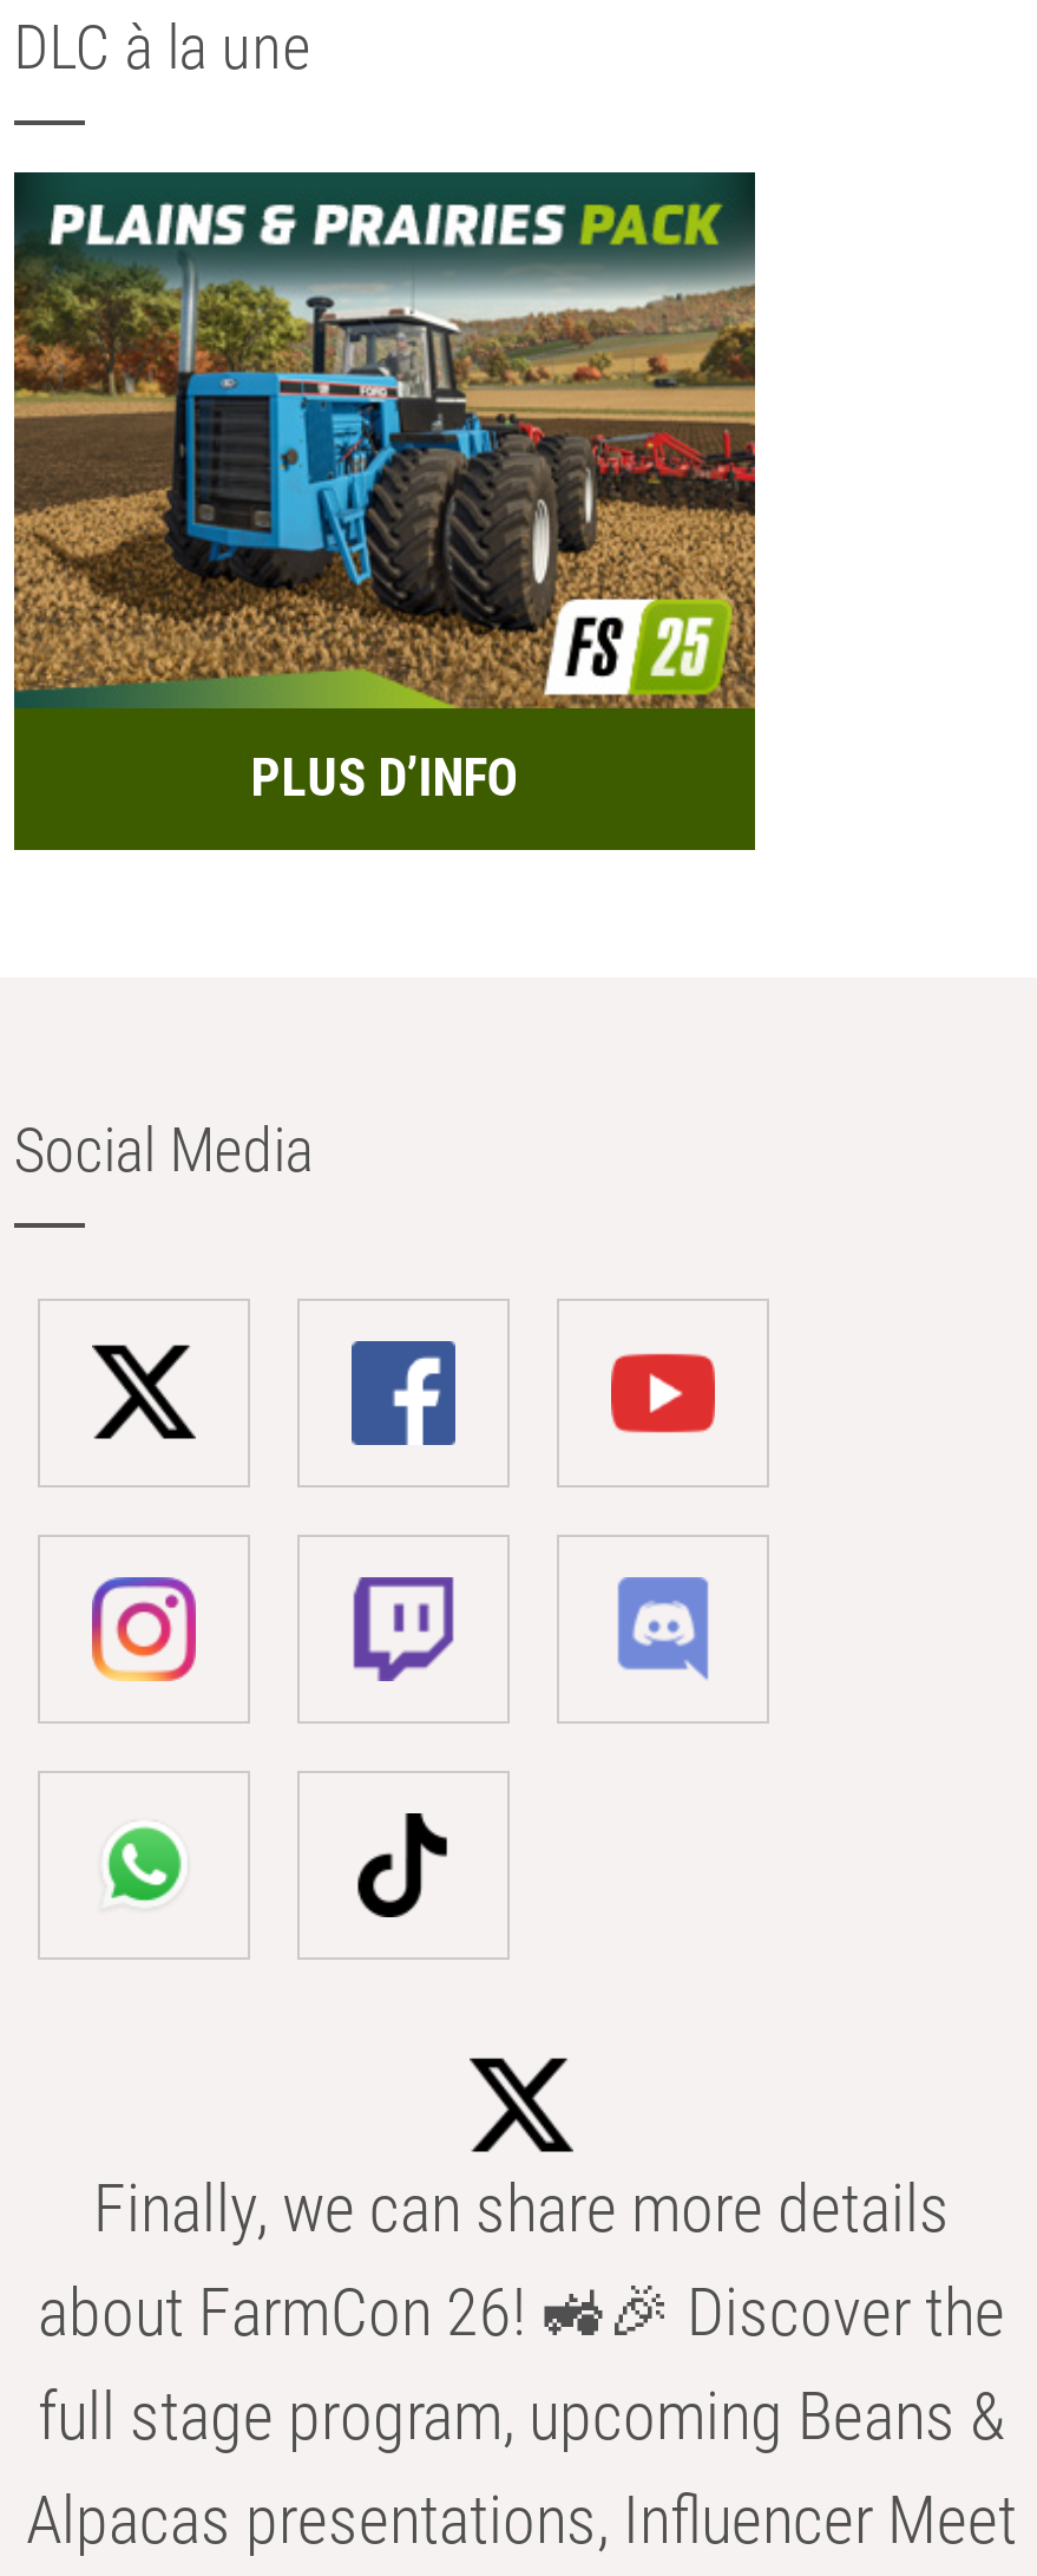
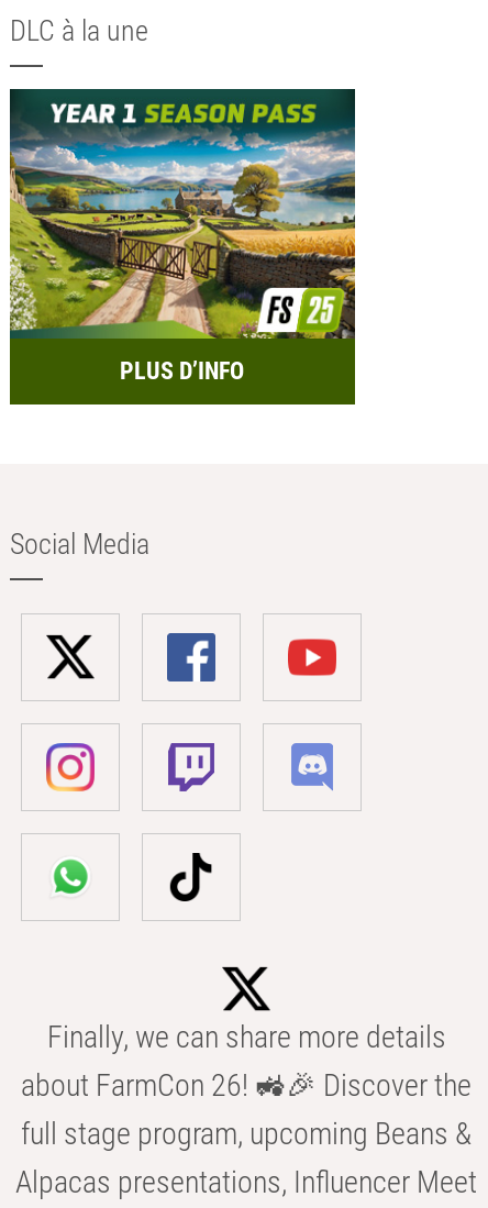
[12,201,757,708] [image] -> [9,102,356,339] [image]

